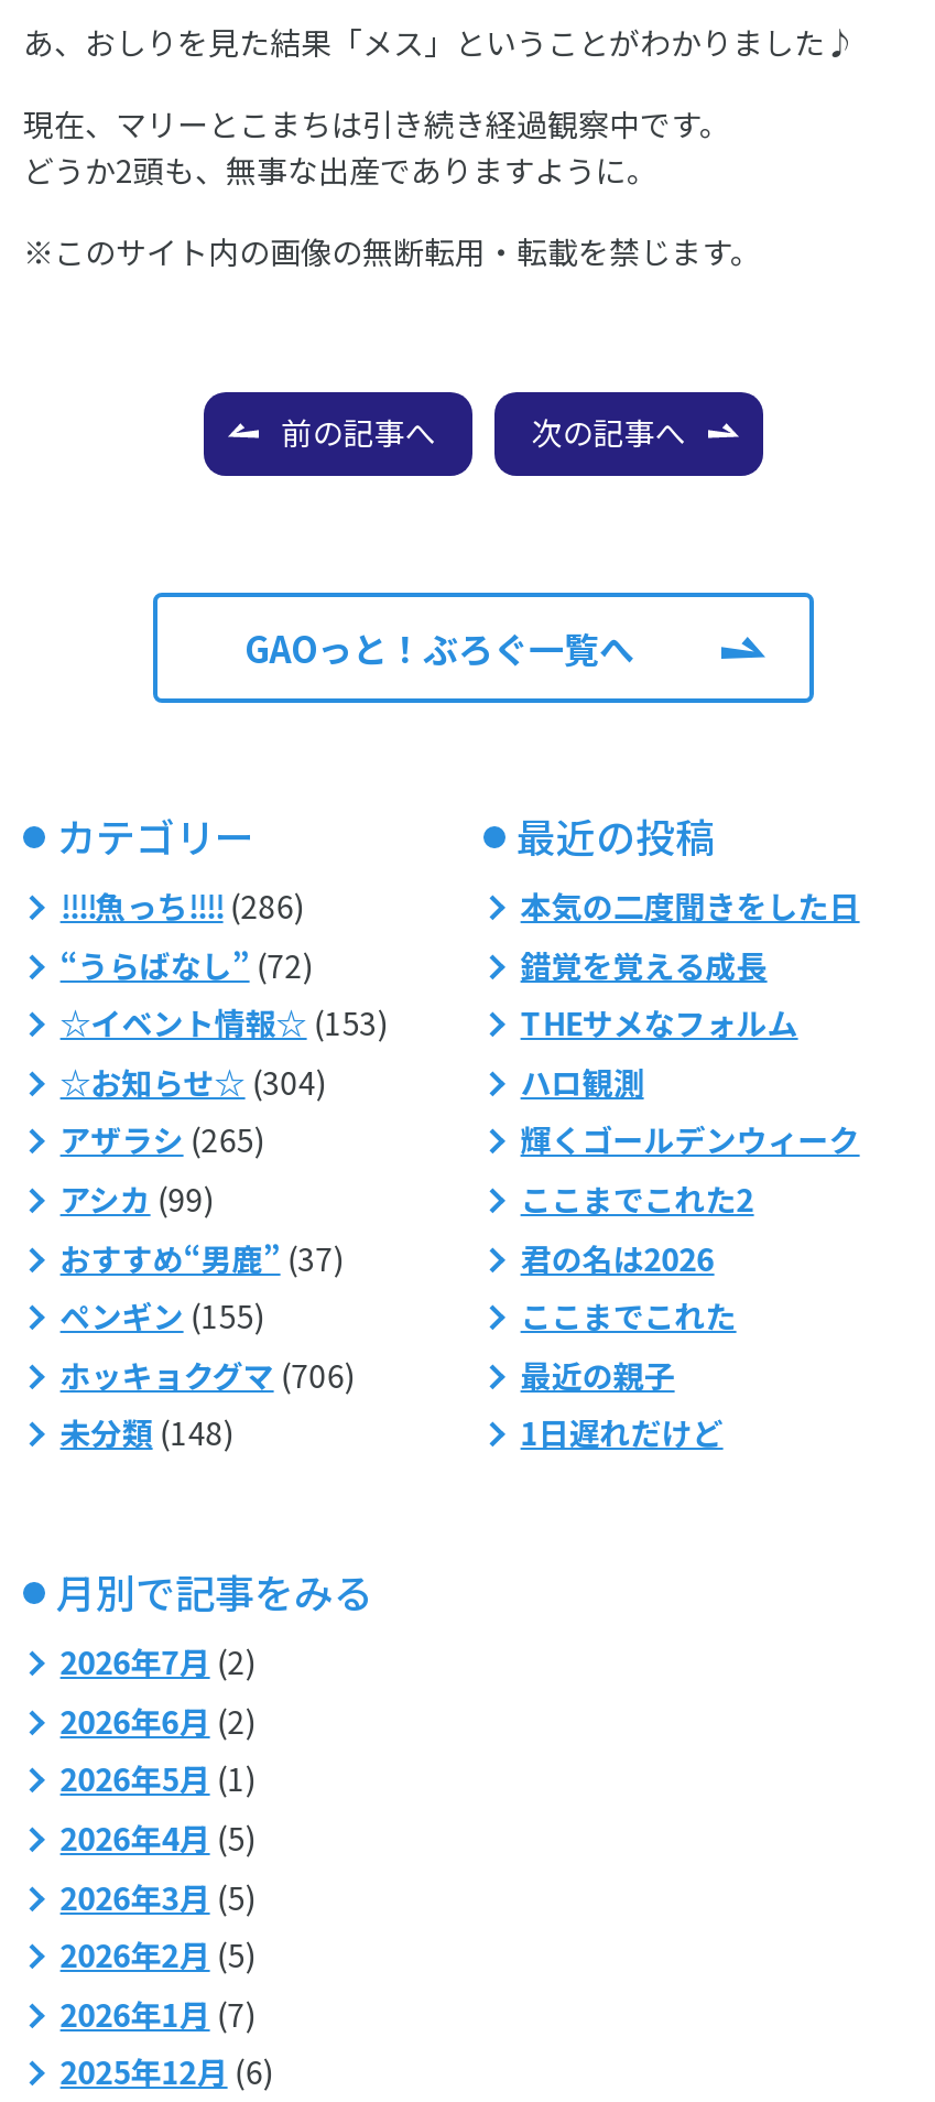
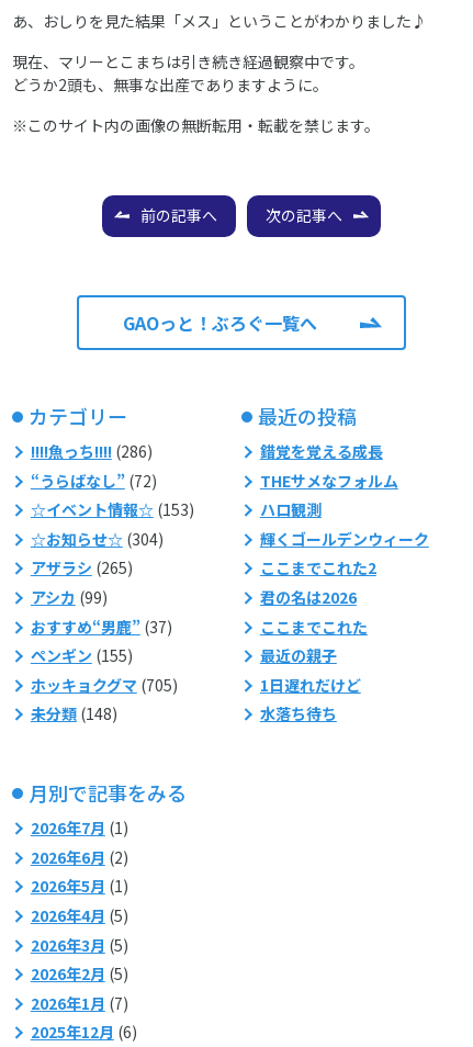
[520,884,860,928] 本気の二度聞きをした日 -> none
moved [520,942,860,1455] -> [260,440,429,696]: 錯覚を覚える成長 | THEサメなフォルム | ハロ観測 | ... | 最近の親子 | 1日遅れだけど
[60,1352,355,1396] ホッキョクグマ(706) -> [31,674,178,696] ホッキョクグマ(705)
none -> [260,703,337,725] 水落ち待ち
[60,1640,256,1684] 2026年7月(2) -> [31,817,128,839] 2026年7月(1)

